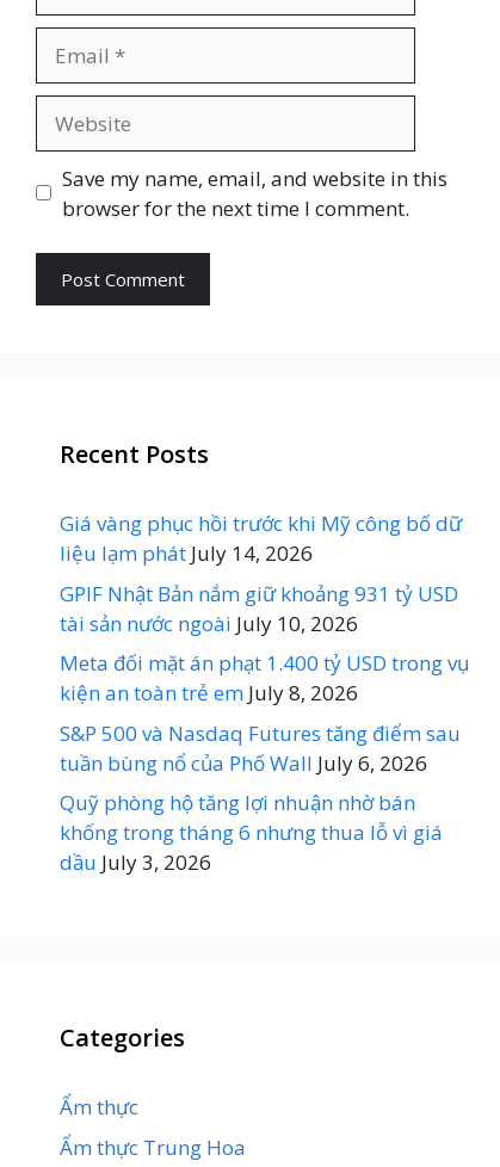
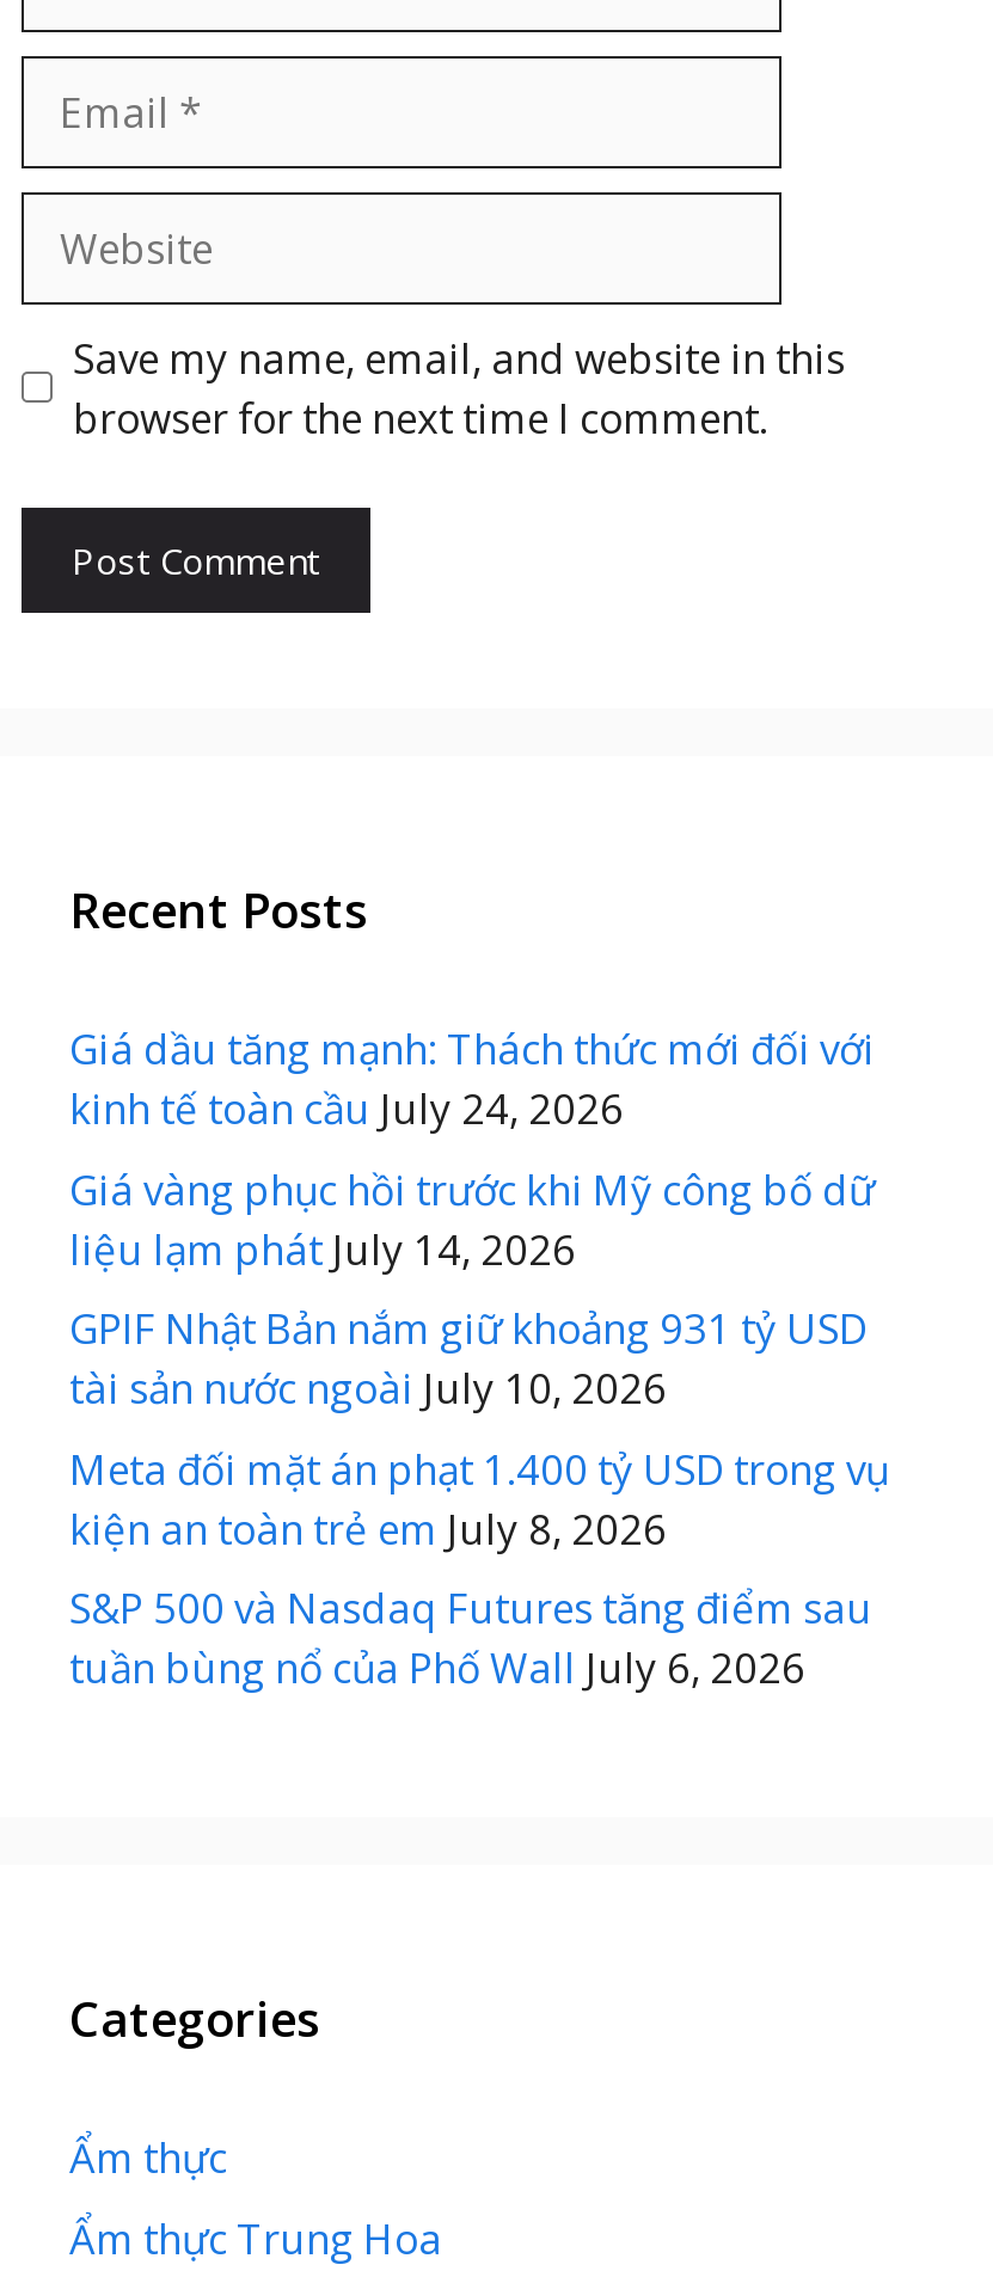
none -> [69,1021,875,1136] Giá dầu tăng mạnh: Thách thức mới đối với | kinh tế toàn cầu July 24, 2026
moved [60,510,469,776] -> [69,1161,889,1695]: Giá vàng phục hồi trước khi Mỹ công bố dữ | liệu lạm phát July 14, 2026 | GPIF Nhật Bản nắm giữ khoảng 931 tỷ USD | tài sản nước ngoài July 10, 2026 | Meta đối mặt án phạt 1.400 tỷ USD trong vụ | kiện an toàn trẻ em July 8, 2026 | S&P 500 và Nasdaq Futures tăng điểm sau | tuần bùng nổ của Phố Wall July 6, 2026
[60,789,443,876] Quỹ phòng hộ tăng lợi nhuận nhờ bán | khống trong tháng 6 nhưng thua lỗ vì giá | dầu July 3, 2026 -> none

